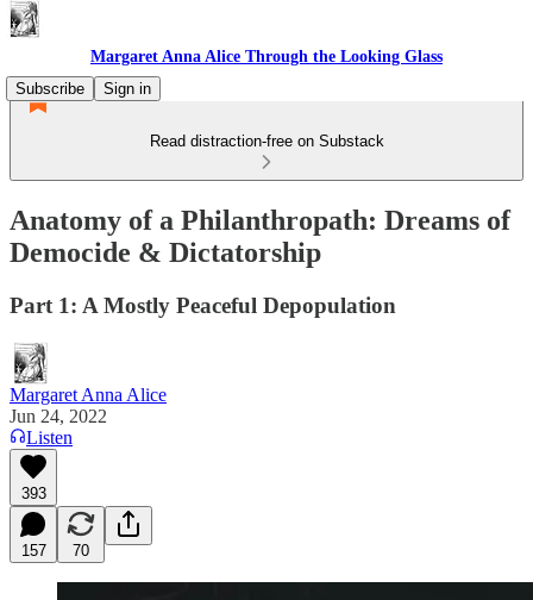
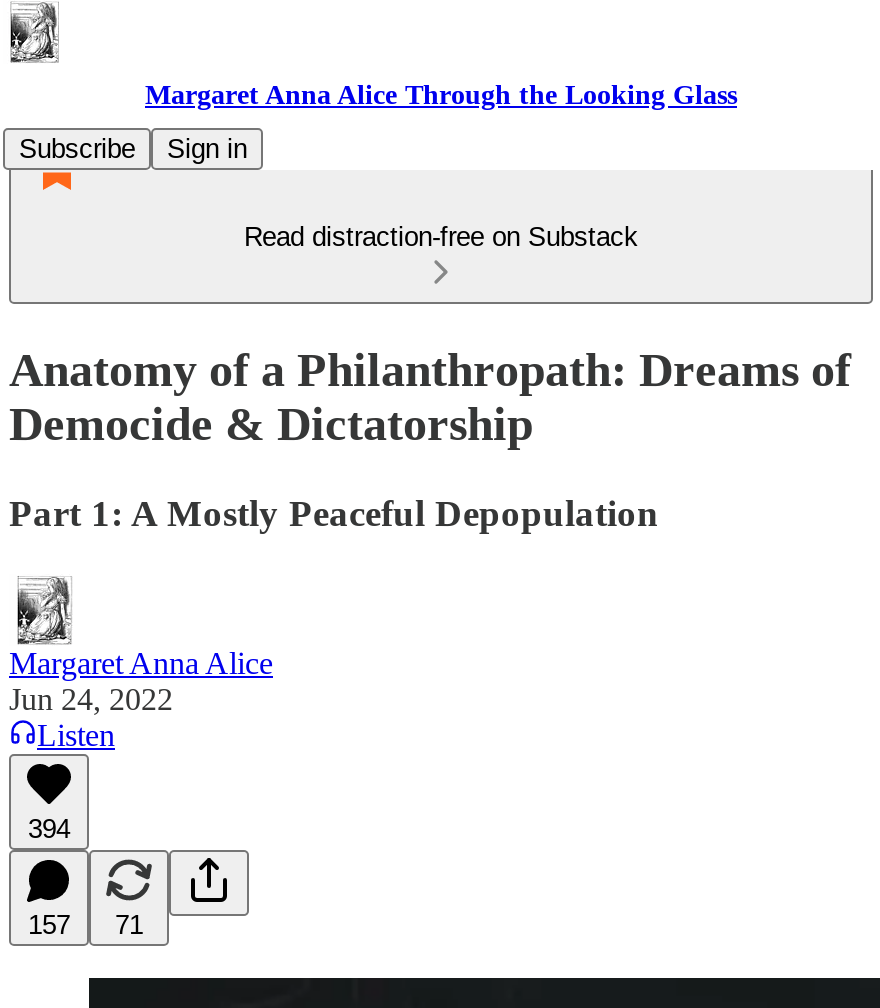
[21,484,46,502] 393 -> [28,813,70,843] 394
[21,541,89,559] 157 70 -> [28,909,143,939] 157 71

